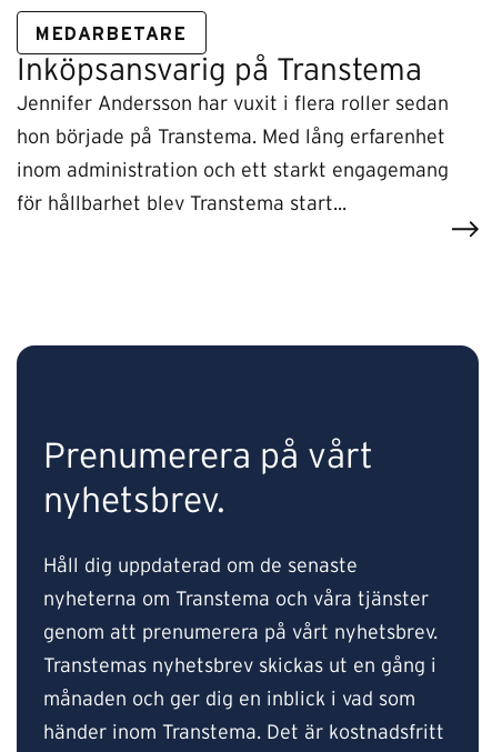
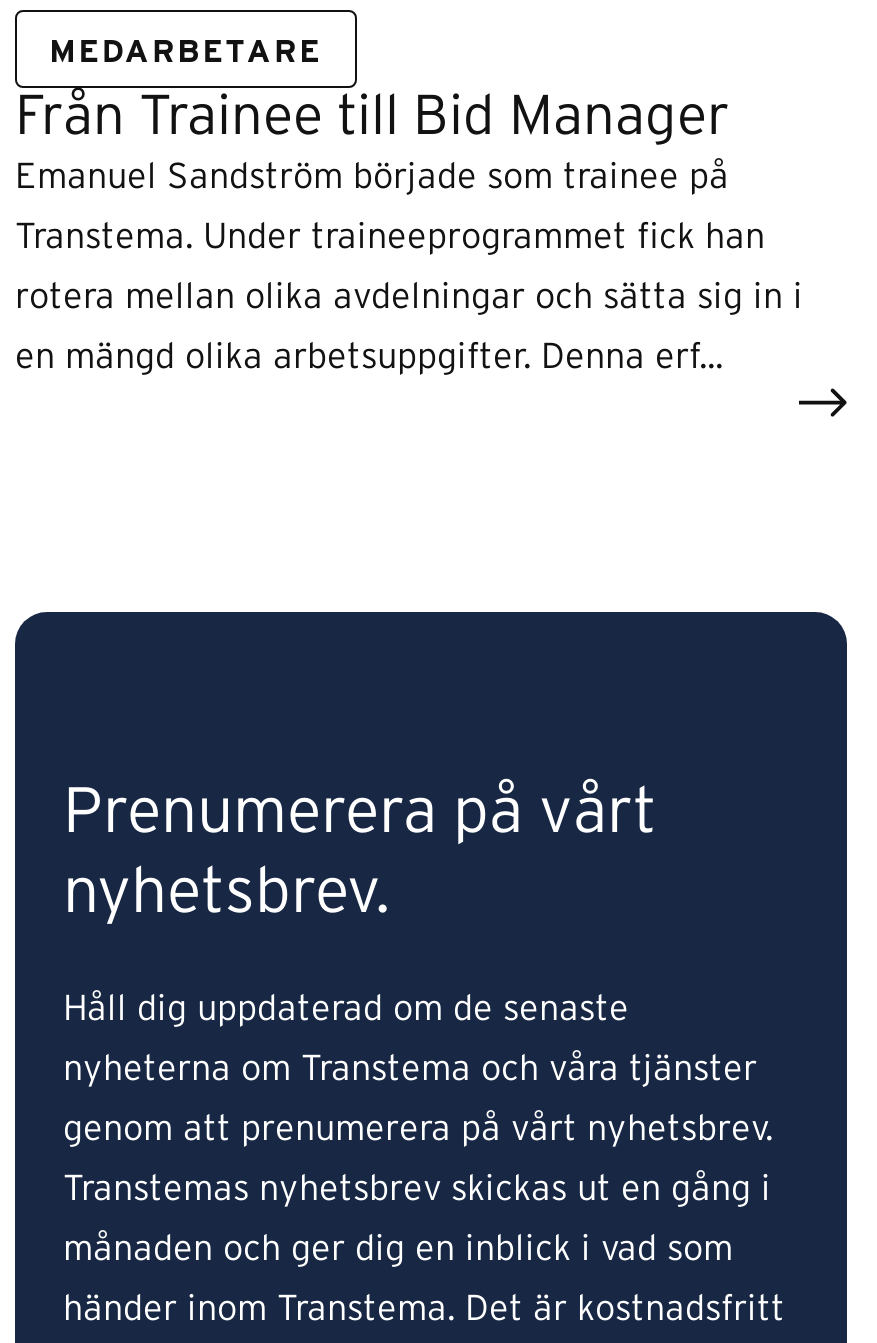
[17,55,449,114] Inköpsansvarig på Transtema | Jennifer Andersson har vuxit i flera roller sedan -> [15,89,729,195] Från Trainee till Bid Manager | Emanuel Sandström började som trainee på
[17,127,445,147] hon började på Transtema. Med lång erfarenhet -> [15,219,765,255] Transtema. Under traineeprogrammet fick han
[17,161,449,181] inom administration och ett starkt engagemang -> [15,279,803,315] rotera mellan olika avdelningar och sätta sig in i
[17,194,347,214] för hållbarhet blev Transtema start... -> [15,339,723,375] en mängd olika arbetsuppgifter. Denna erf...

